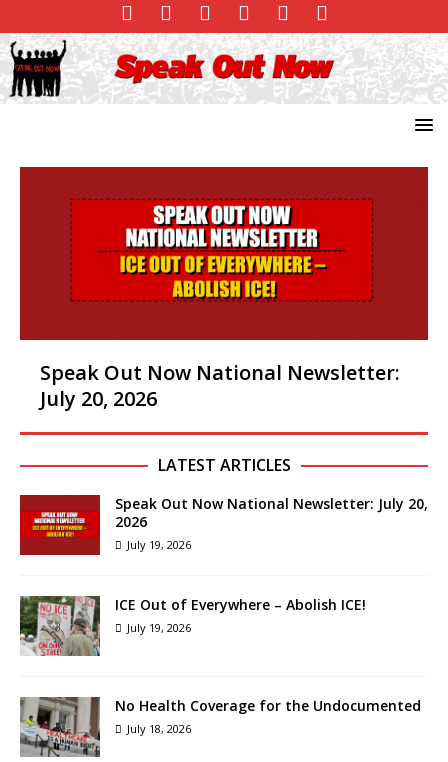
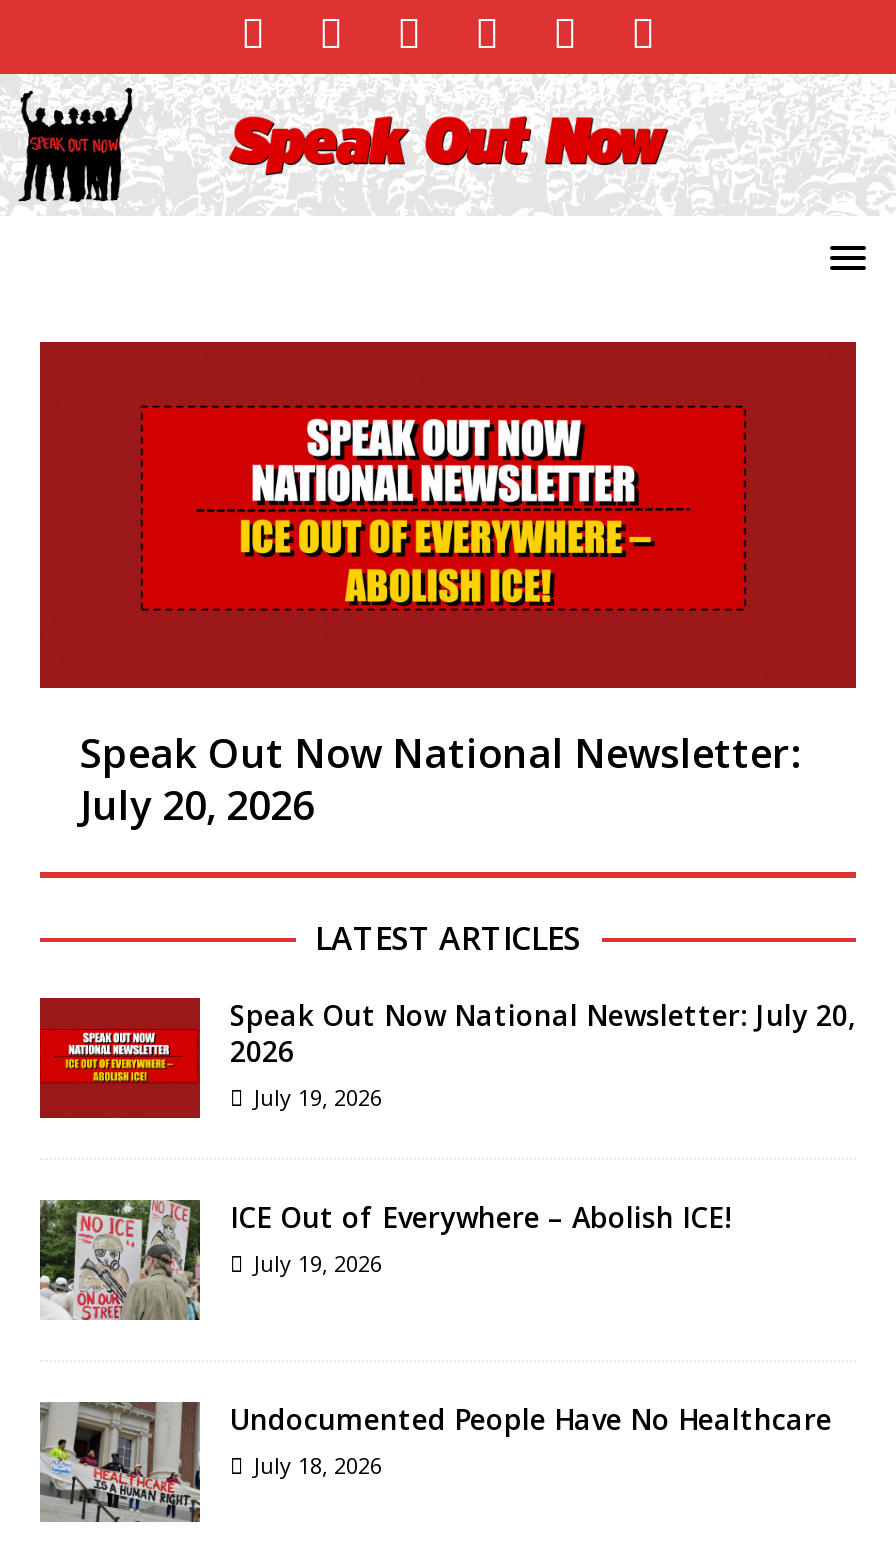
[115,696,421,715] No Health Coverage for the Undocumented -> [230,1400,832,1438] Undocumented People Have No Healthcare

